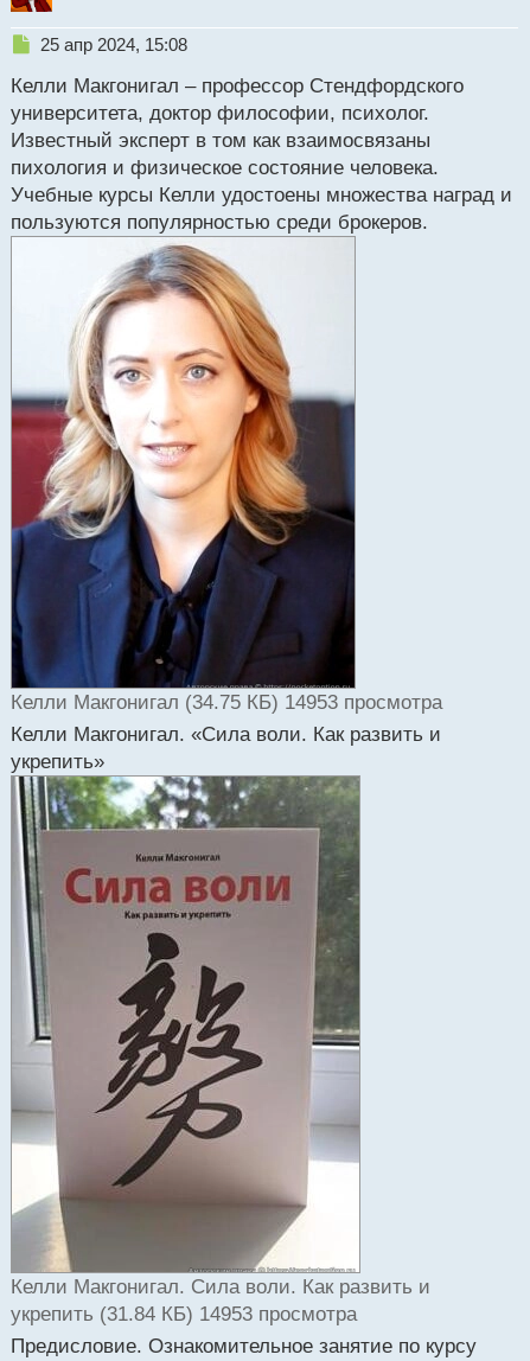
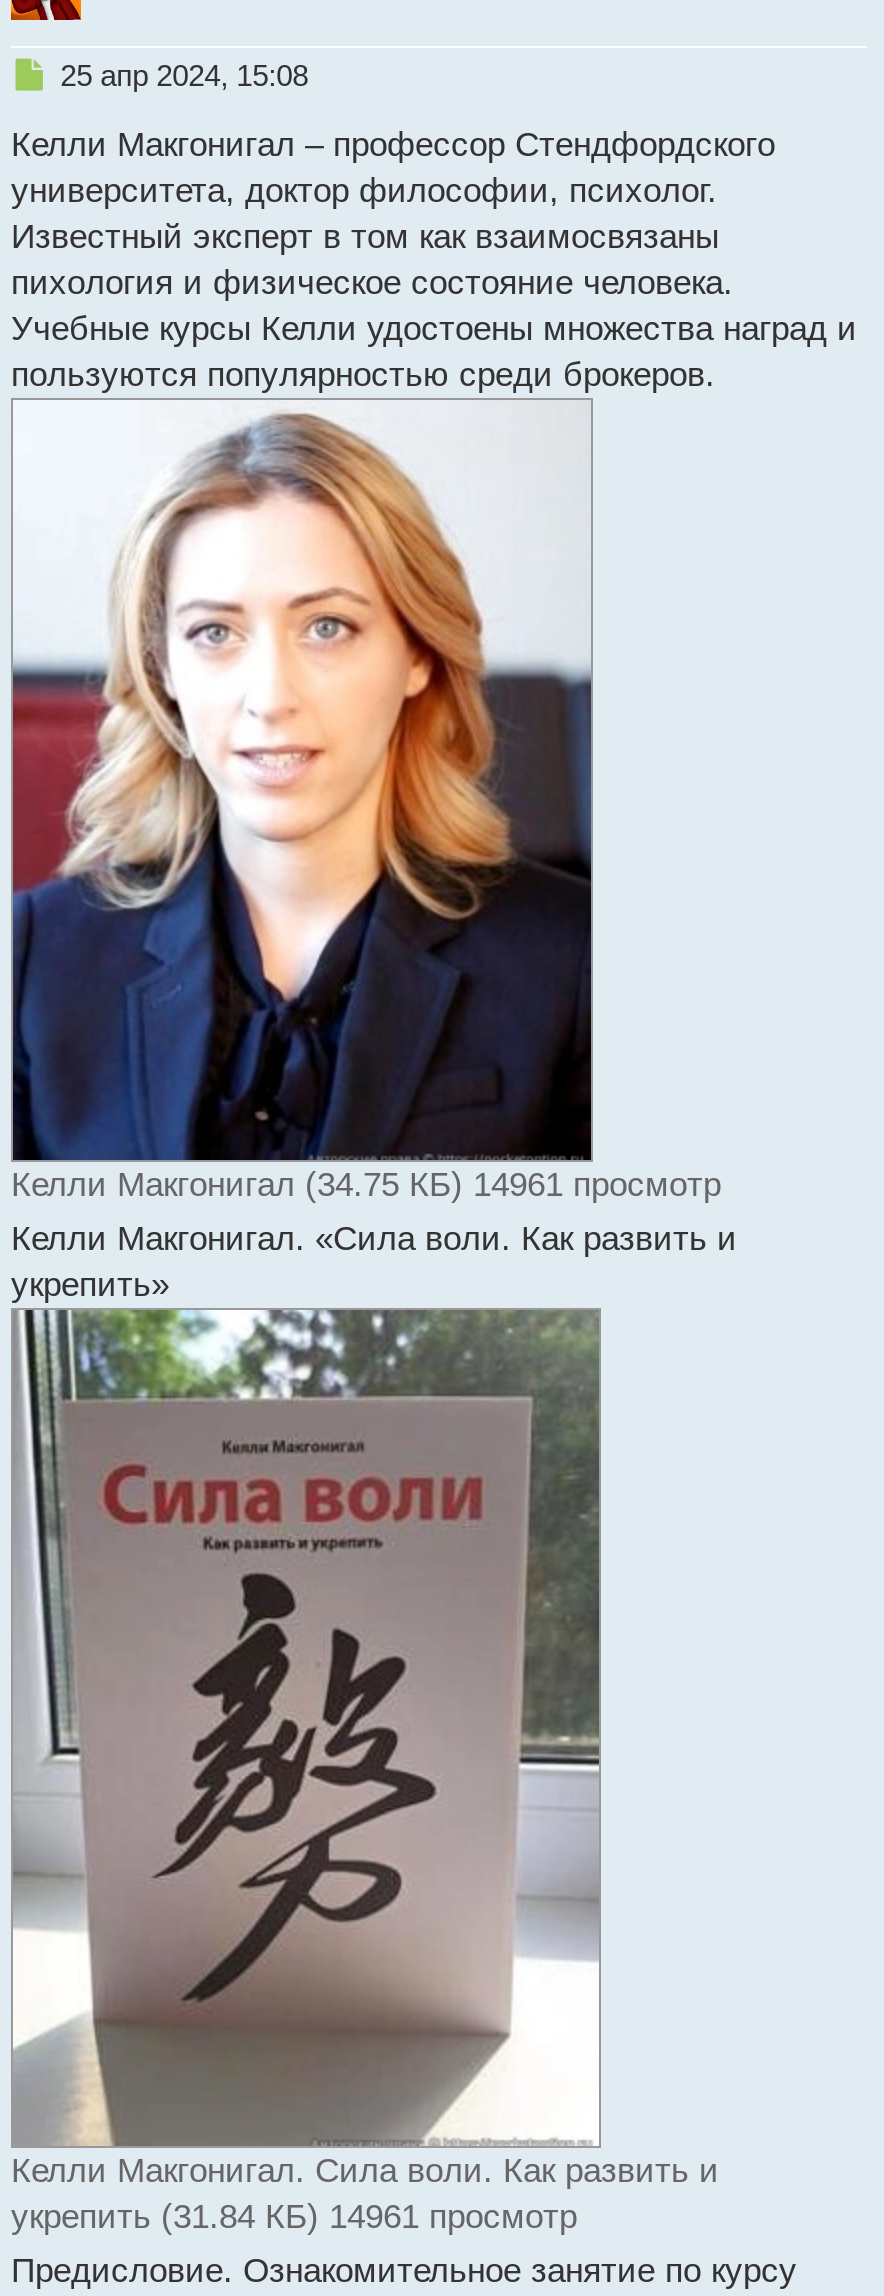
[11,691,442,714] Келли Макгонигал (34.75 КБ) 14953 просмотра -> [11,1166,721,1204] Келли Макгонигал (34.75 КБ) 14961 просмотр
[11,1303,357,1325] укрепить (31.84 КБ) 14953 просмотра -> [11,2198,577,2236] укрепить (31.84 КБ) 14961 просмотр

